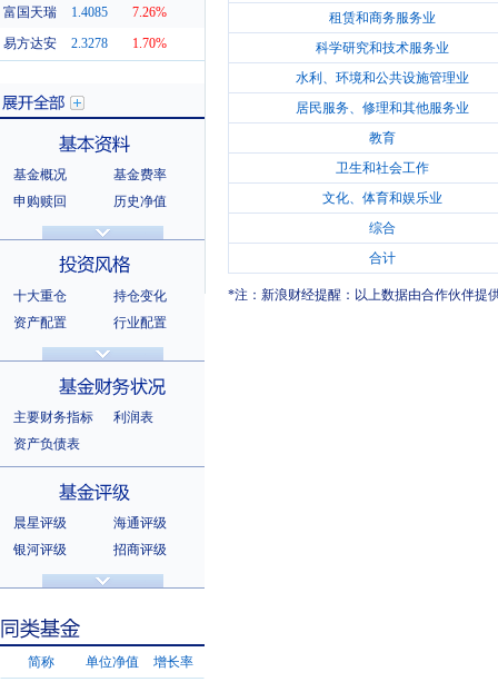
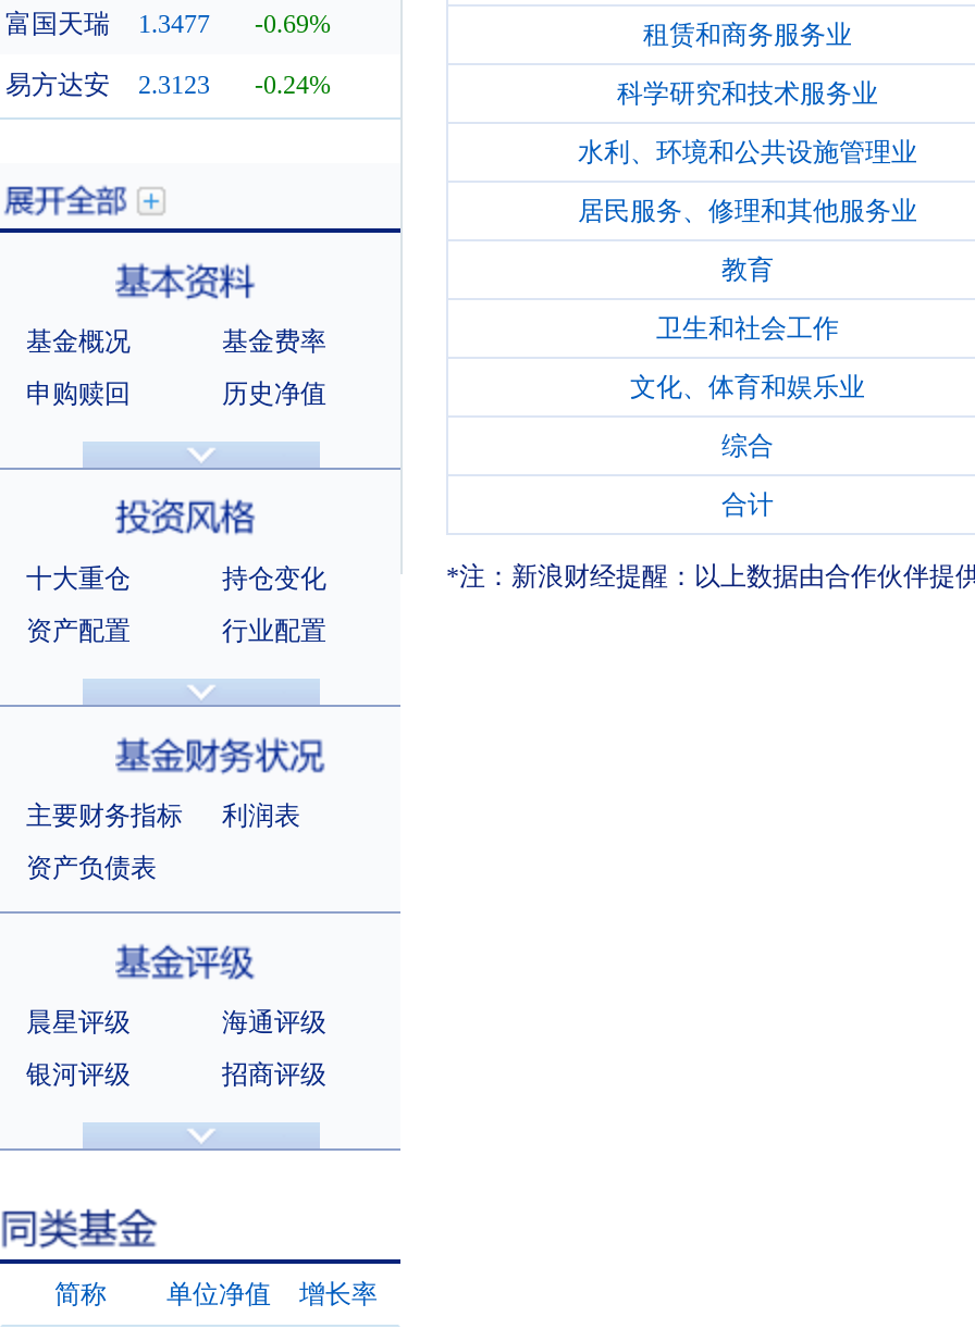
[71,4,107,20] 1.4085 -> [138,9,210,39] 1.3477
[132,4,167,20] 7.26% -> [255,9,331,39] -0.69%
[71,36,107,51] 2.3278 -> [138,70,210,100] 2.3123
[132,36,167,51] 1.70% -> [255,70,331,100] -0.24%

